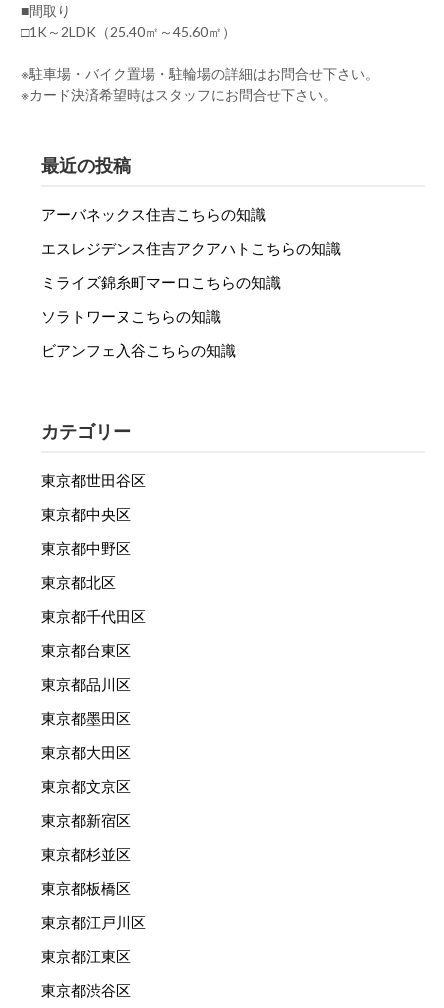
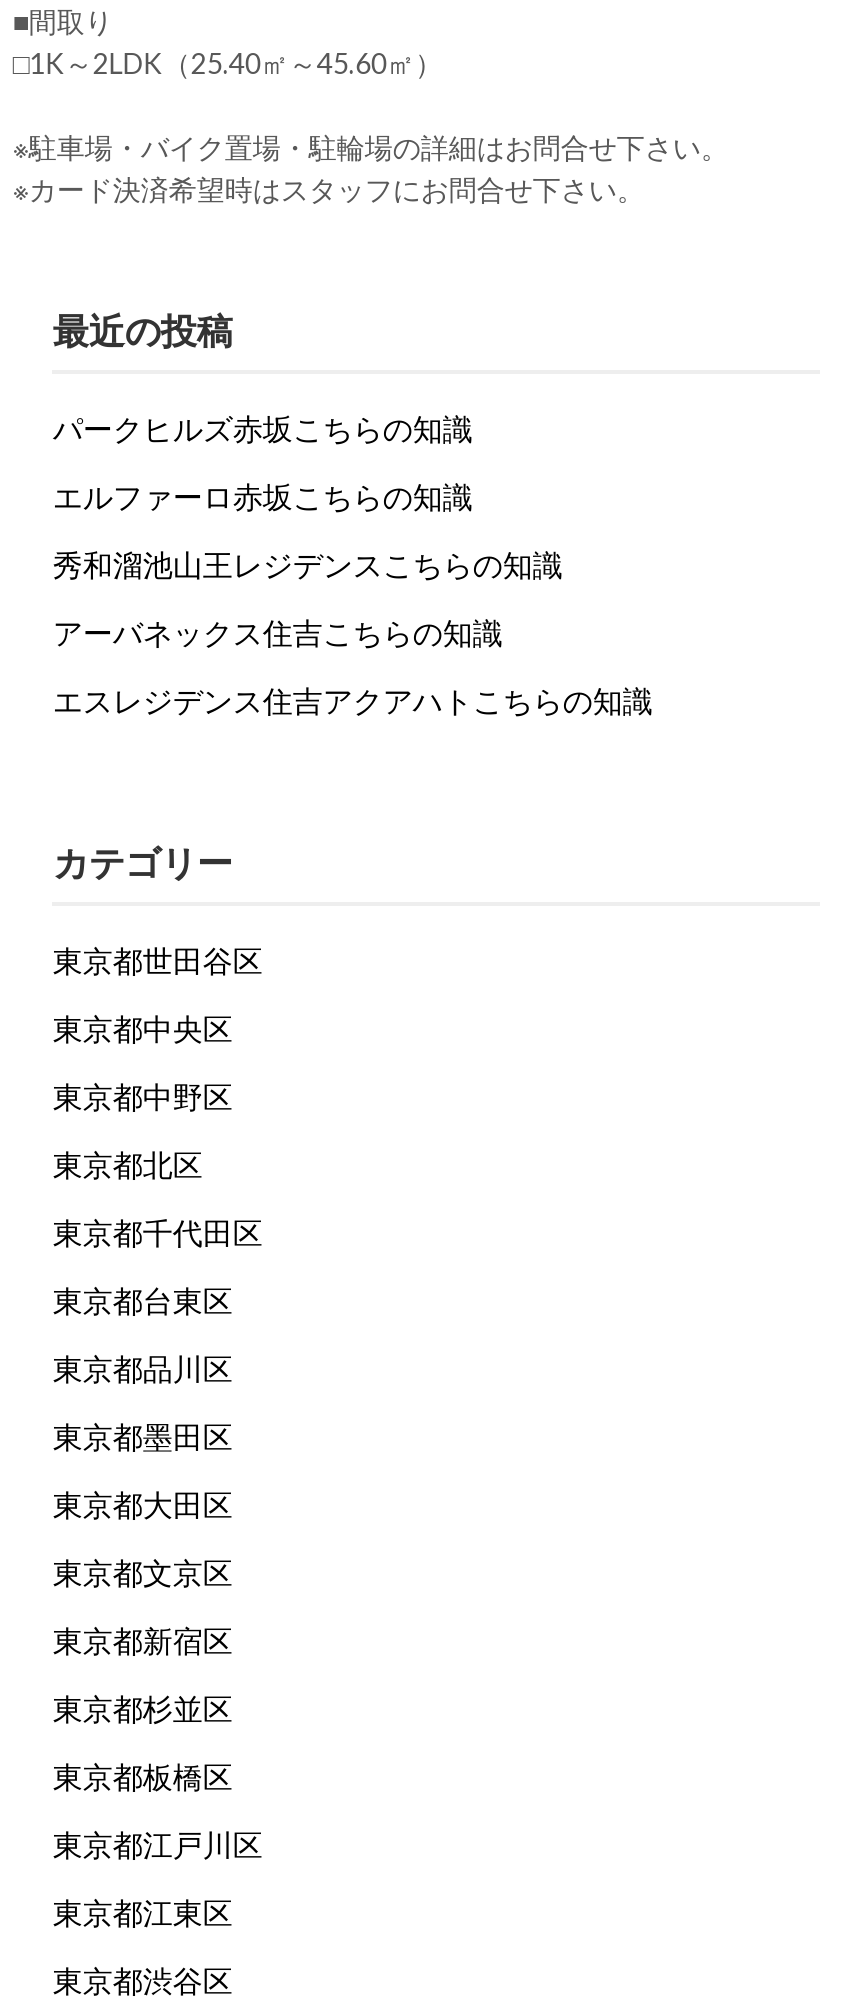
none -> [53,410,563,582] パークヒルズ赤坂こちらの知識 | エルファーロ赤坂こちらの知識 | 秀和溜池山王レジデンスこちらの知識
moved [41,205,341,257] -> [53,614,653,718]: アーバネックス住吉こちらの知識 | エスレジデンス住吉アクアハトこちらの知識
[41,273,281,359] ミライズ錦糸町マーロこちらの知識 | ソラトワーヌこちらの知識 | ビアンフェ入谷こちらの知識 -> none

